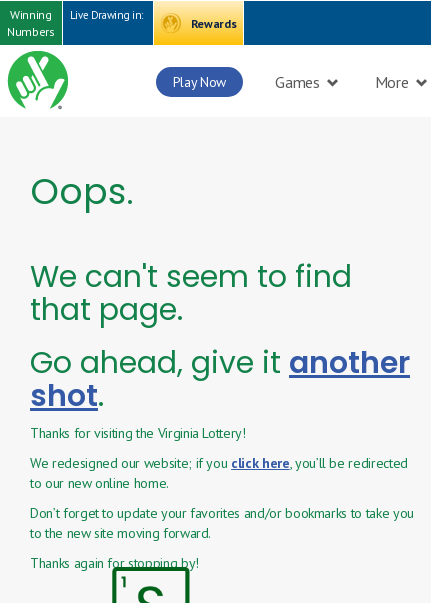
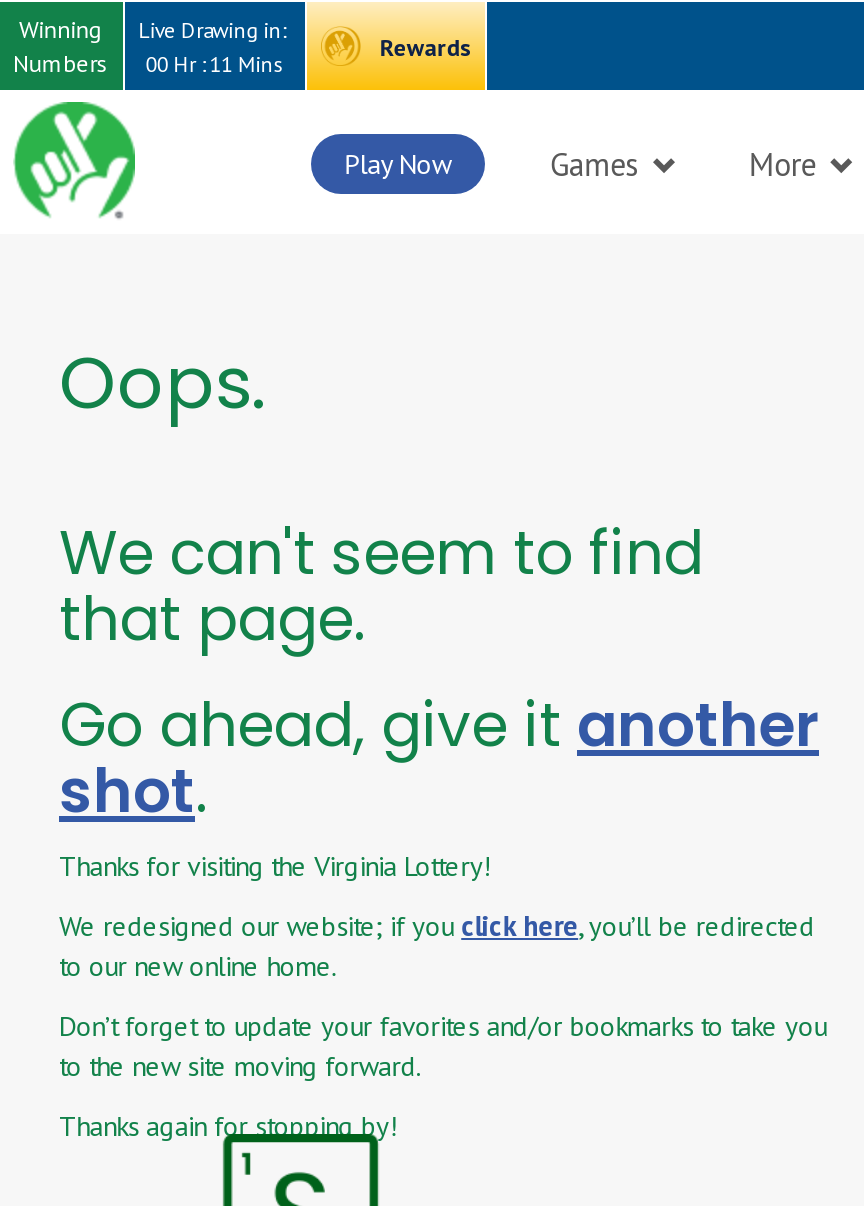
none -> [145,50,283,78] 00 Hr : 11 Mins

